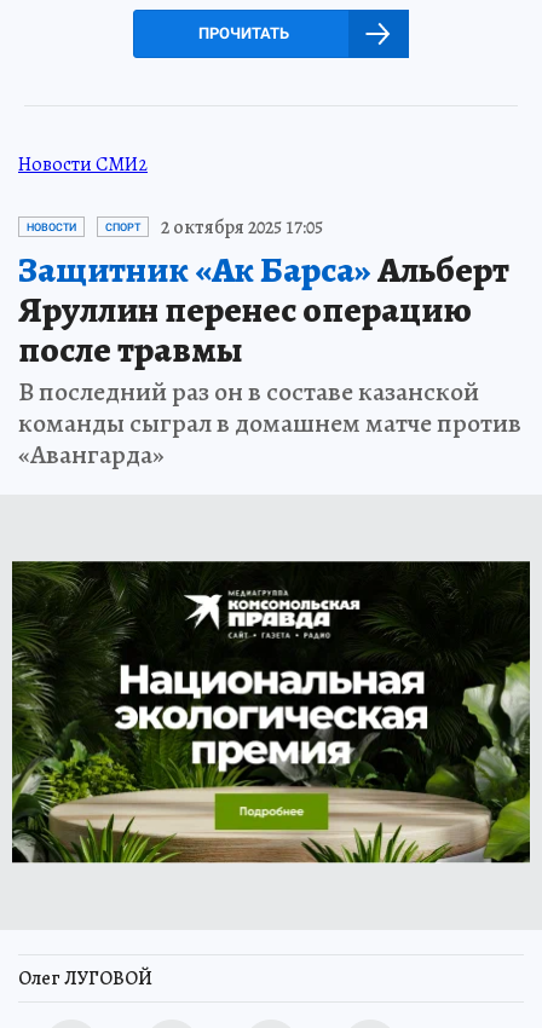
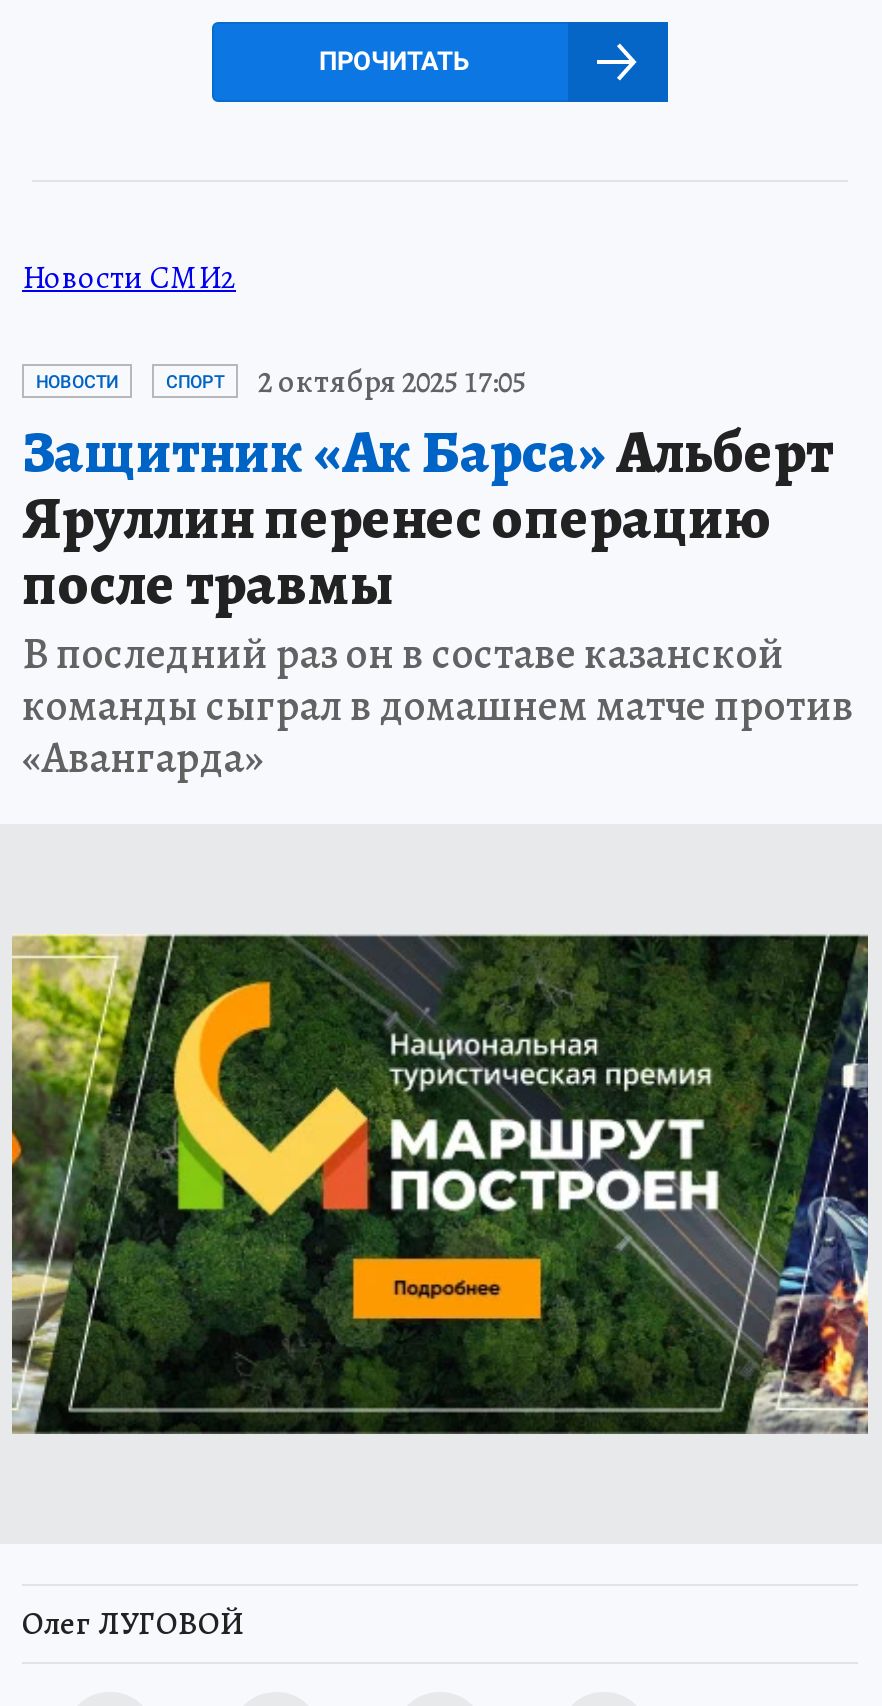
[11,560,531,864] [image] -> [10,934,870,1436] [image]

